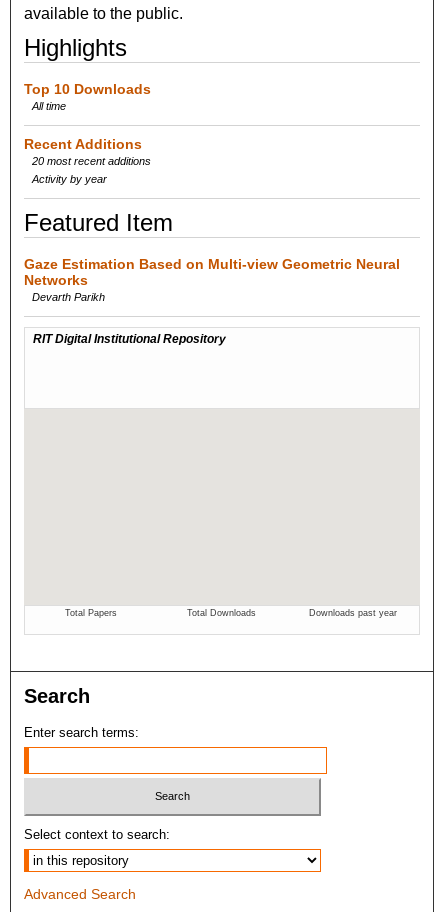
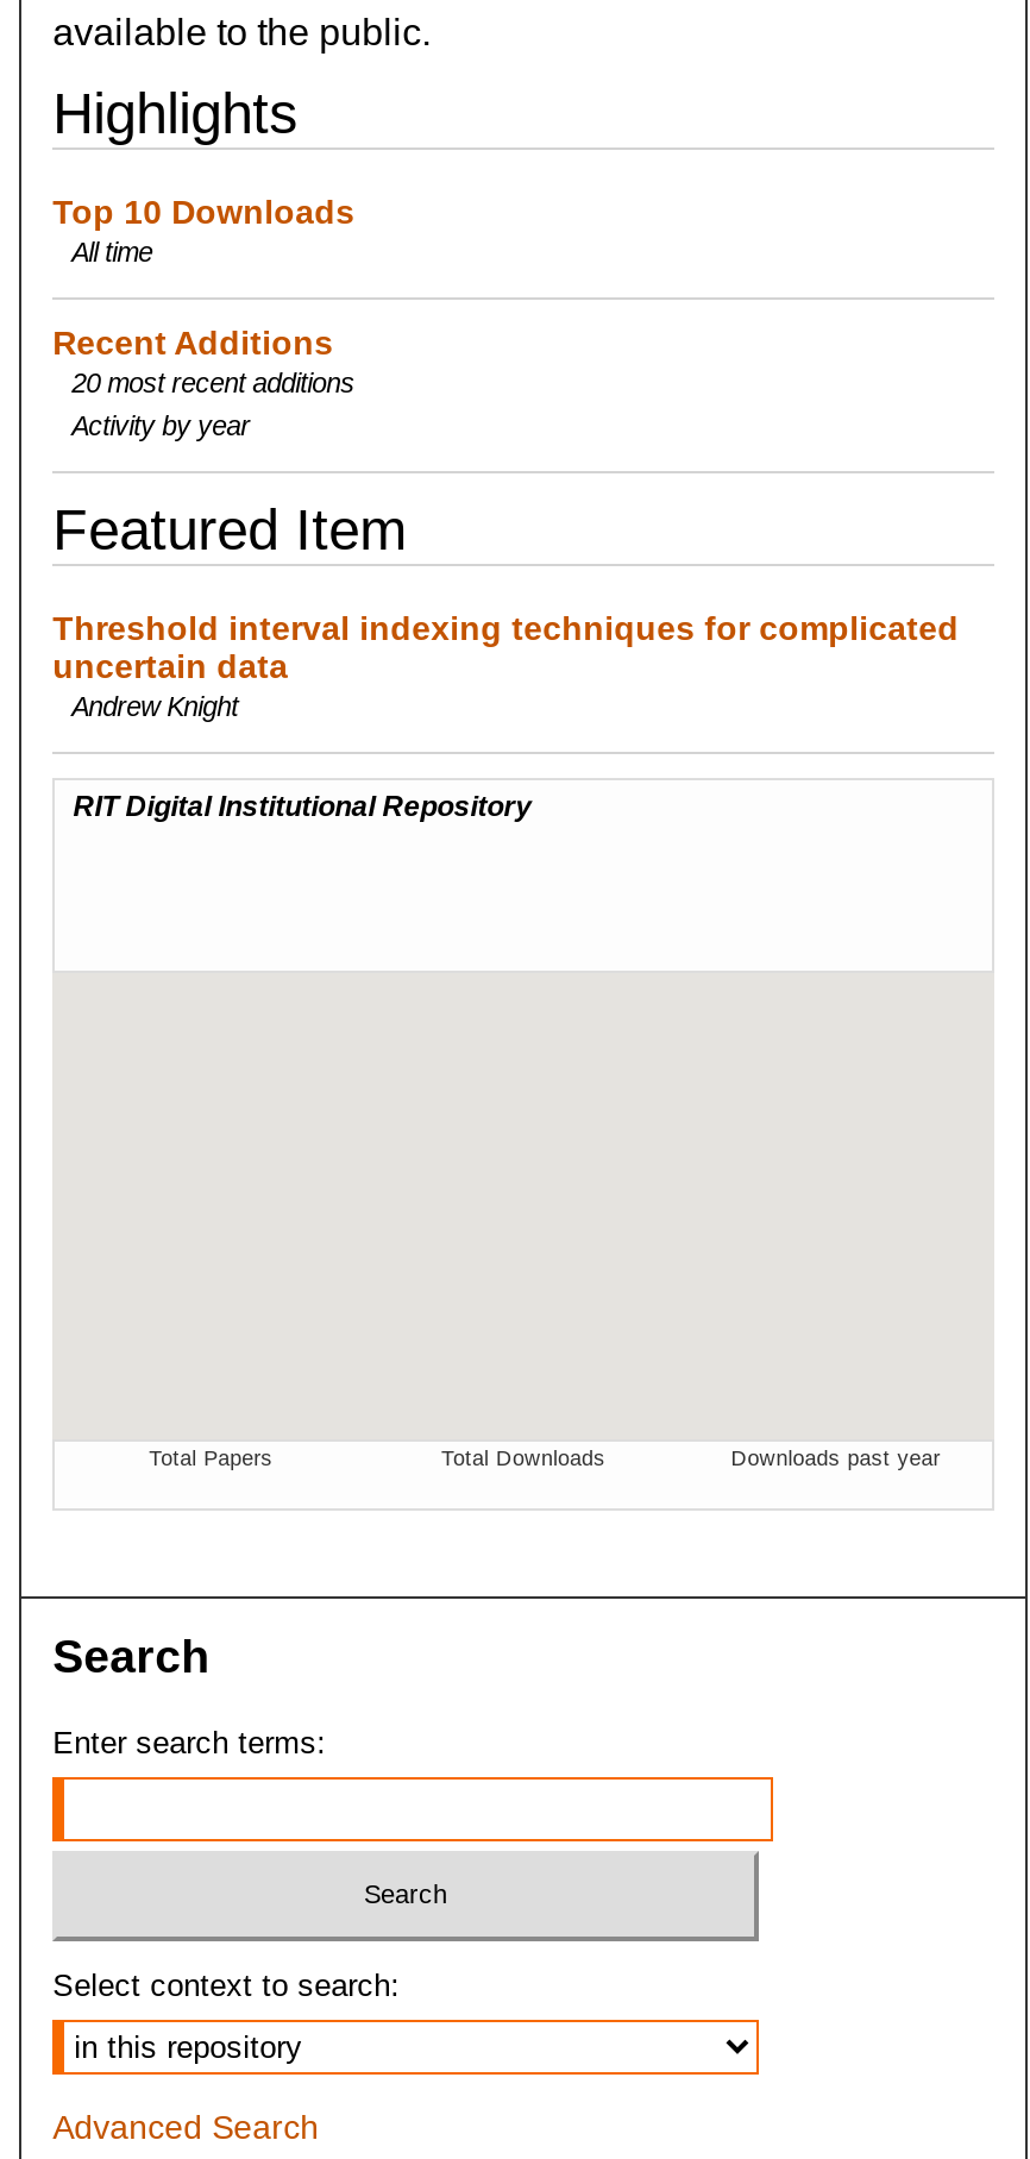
[24,256,400,303] Gaze Estimation Based on Multi-view Geometric Neural | Networks | Devarth Parikh -> [53,609,959,720] Threshold interval indexing techniques for complicated | uncertain data | Andrew Knight

